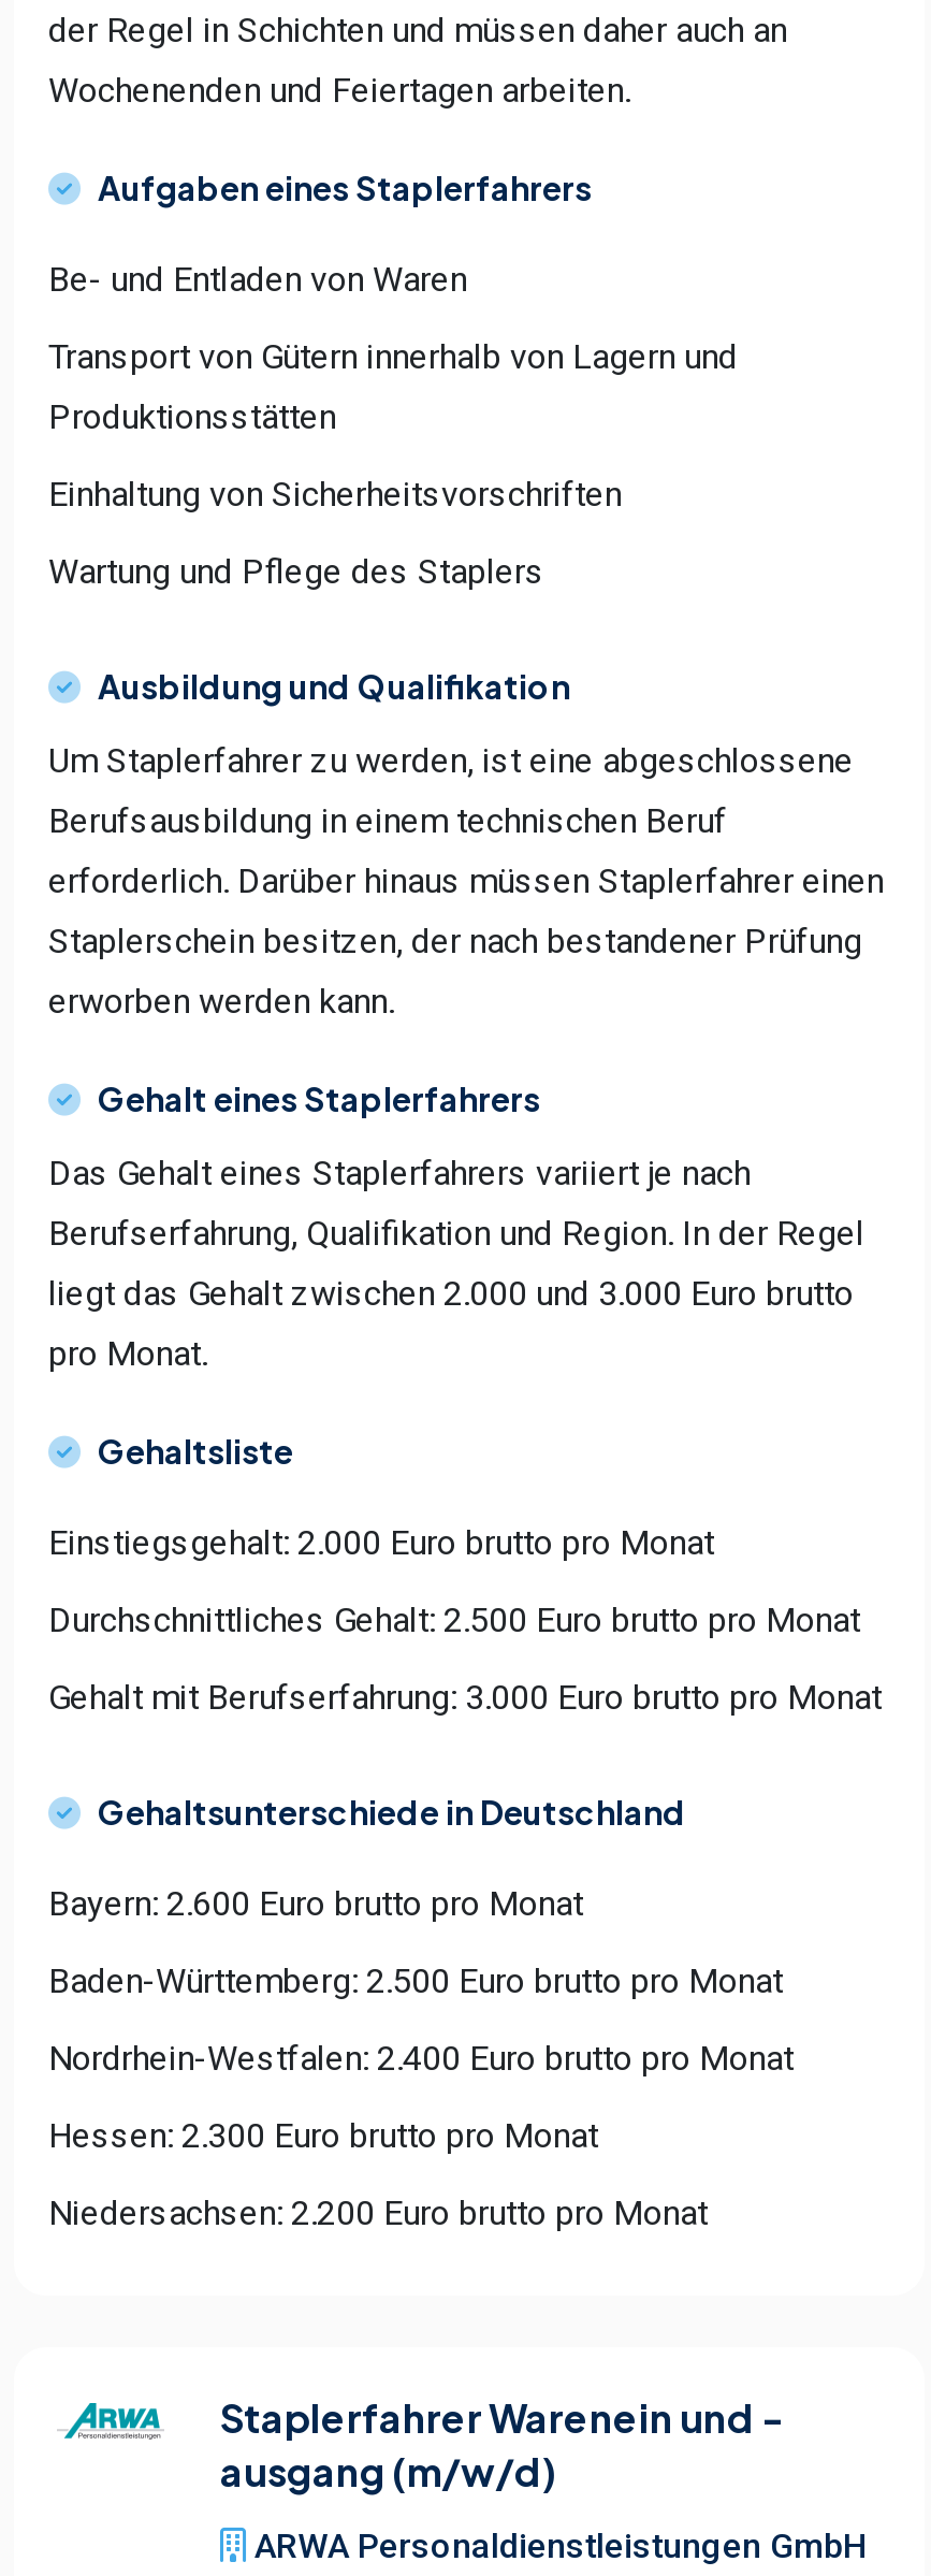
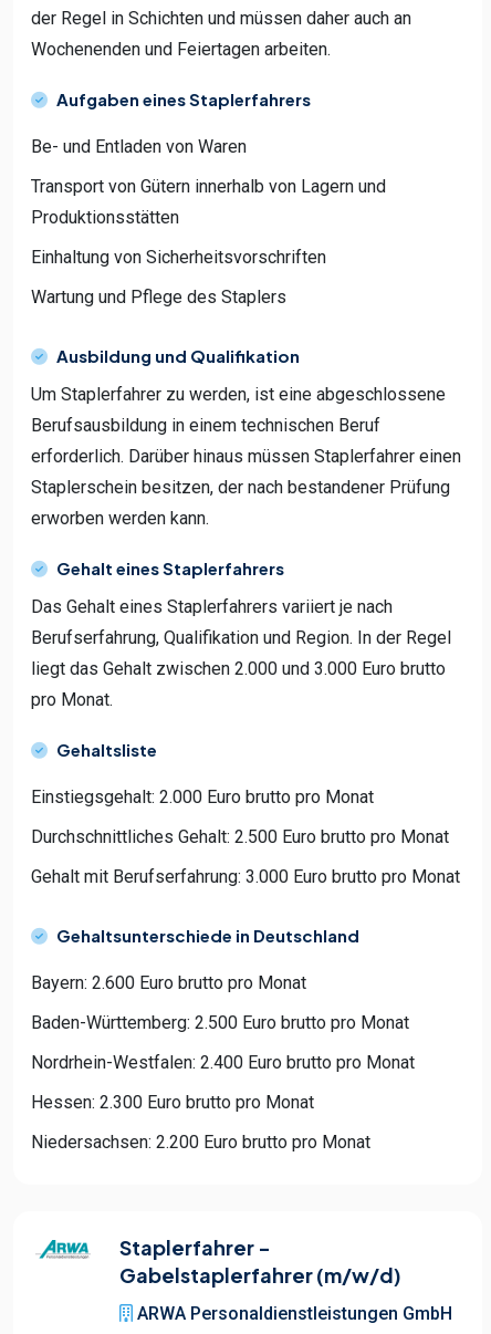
[220,2392,787,2495] Staplerfahrer Warenein und - | ausgang (m/w/d) -> [119,1234,401,1288] Staplerfahrer - | Gabelstaplerfahrer (m/w/d)

